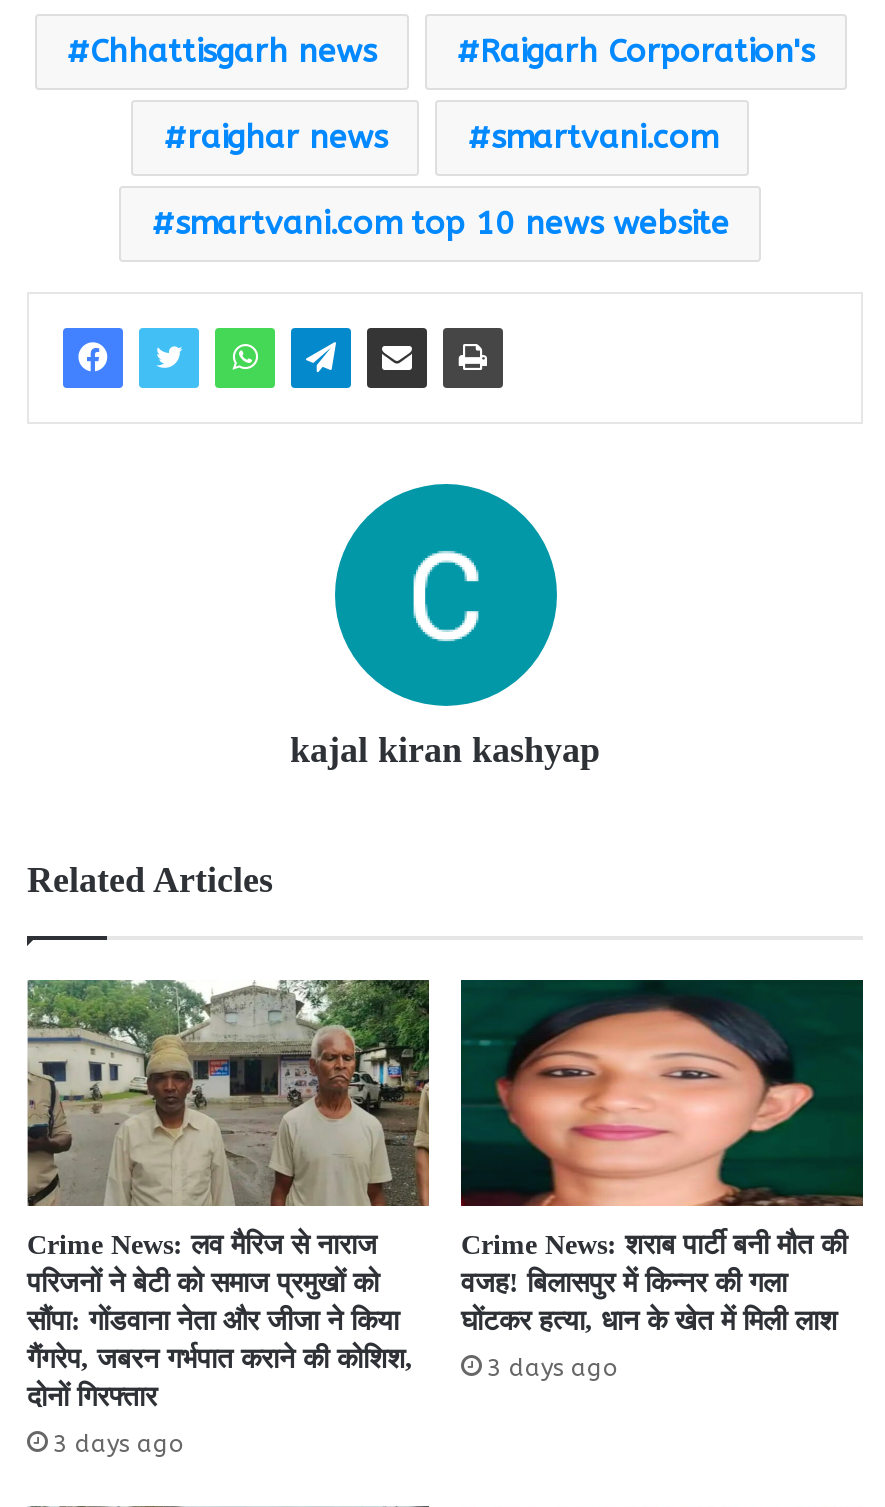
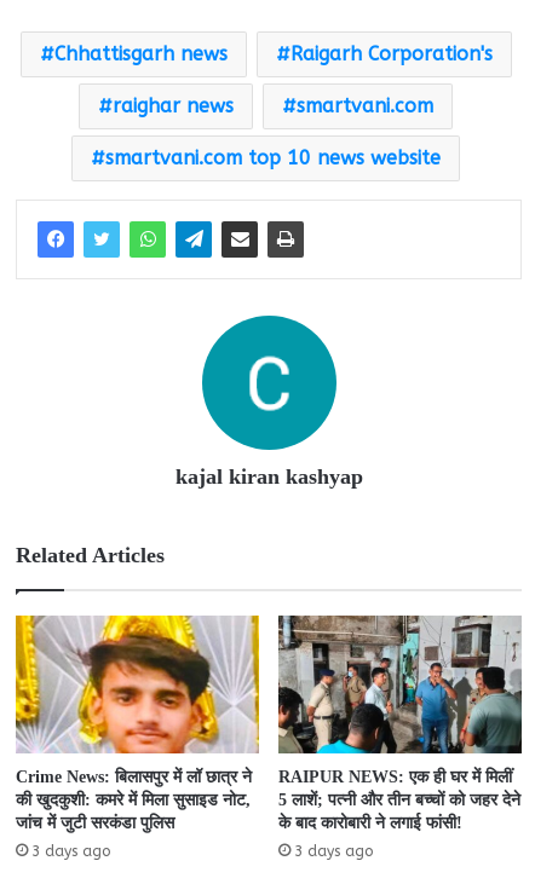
[25,978,431,1413] [image] | Crime News: लव मैरिज से नाराज | परिजनों ने बेटी को समाज प्रमुखों को | सौंपा: गोंडवाना नेता और जीजा ने किया | गैंगरेप, जबरन गर्भपात कराने की कोशिश, | दोनों गिरफ्तार -> [15,614,260,832] [image] | Crime News: बिलासपुर में लॉ छात्र ने | की खुदकुशी: कमरे में मिला सुसाइड नोट, | जांच में जुटी सरकंडा पुलिस
[459,978,865,1337] [image] | Crime News: शराब पार्टी बनी मौत की | वजह! बिलासपुर में किन्नर की गला | घोंटकर हत्या, धान के खेत में मिली लाश -> [277,614,522,832] [image] | RAIPUR NEWS: एक ही घर में मिलीं | 5 लाशें; पत्नी और तीन बच्चों को जहर देने | के बाद कारोबारी ने लगाई फांसी!

